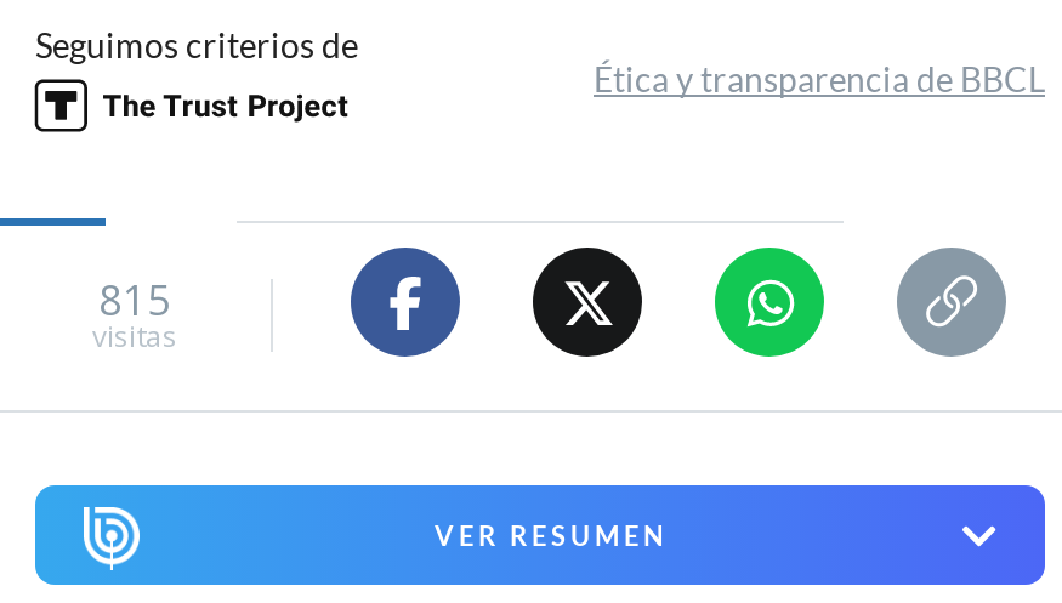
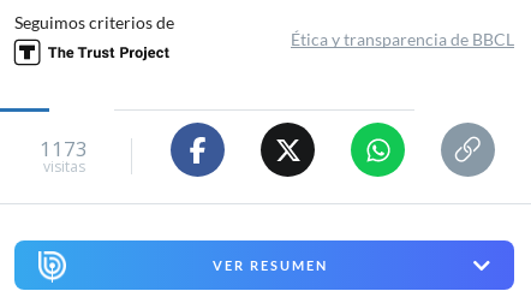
[98,272,171,328] 815 -> [40,135,88,162] 1173

